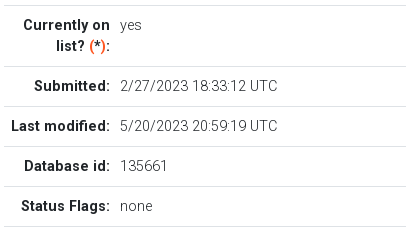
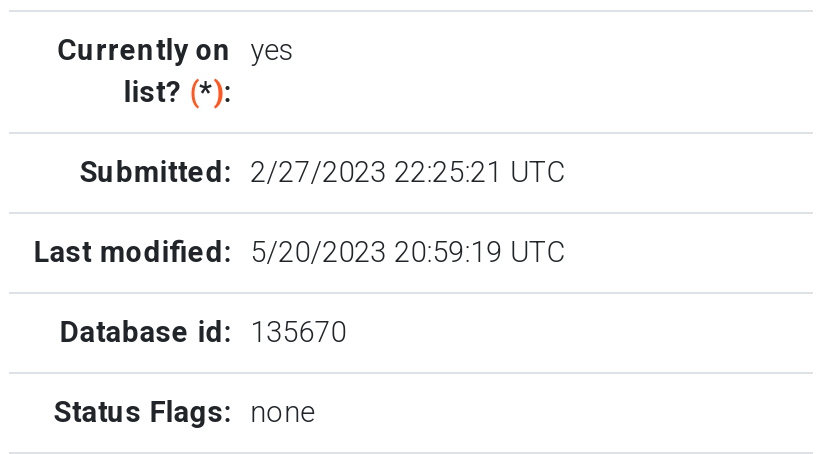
[34,78,277,95] Submitted: 2/27/2023 18:33:12 UTC -> [79,156,565,190] Submitted: 2/27/2023 22:25:21 UTC
[24,158,168,175] Database id: 135661 -> [59,316,347,350] Database id: 135670

